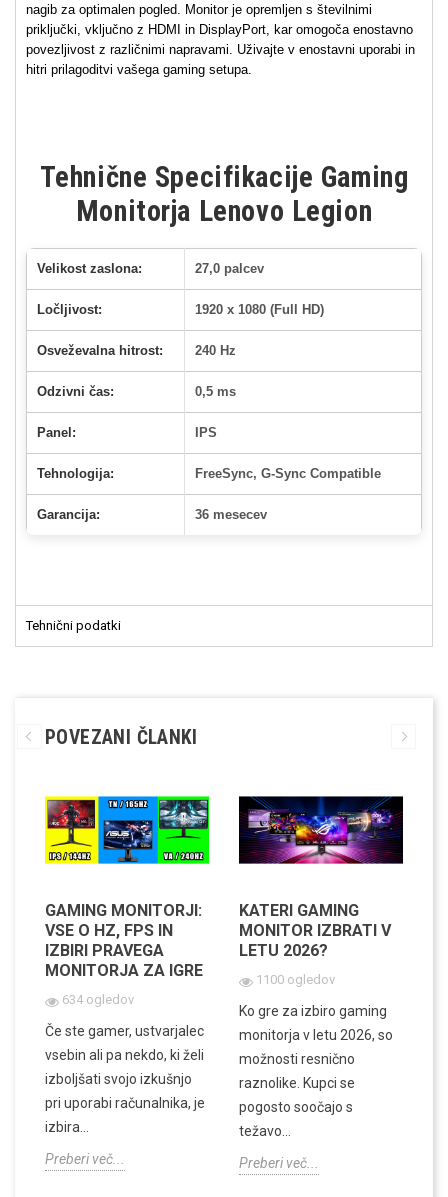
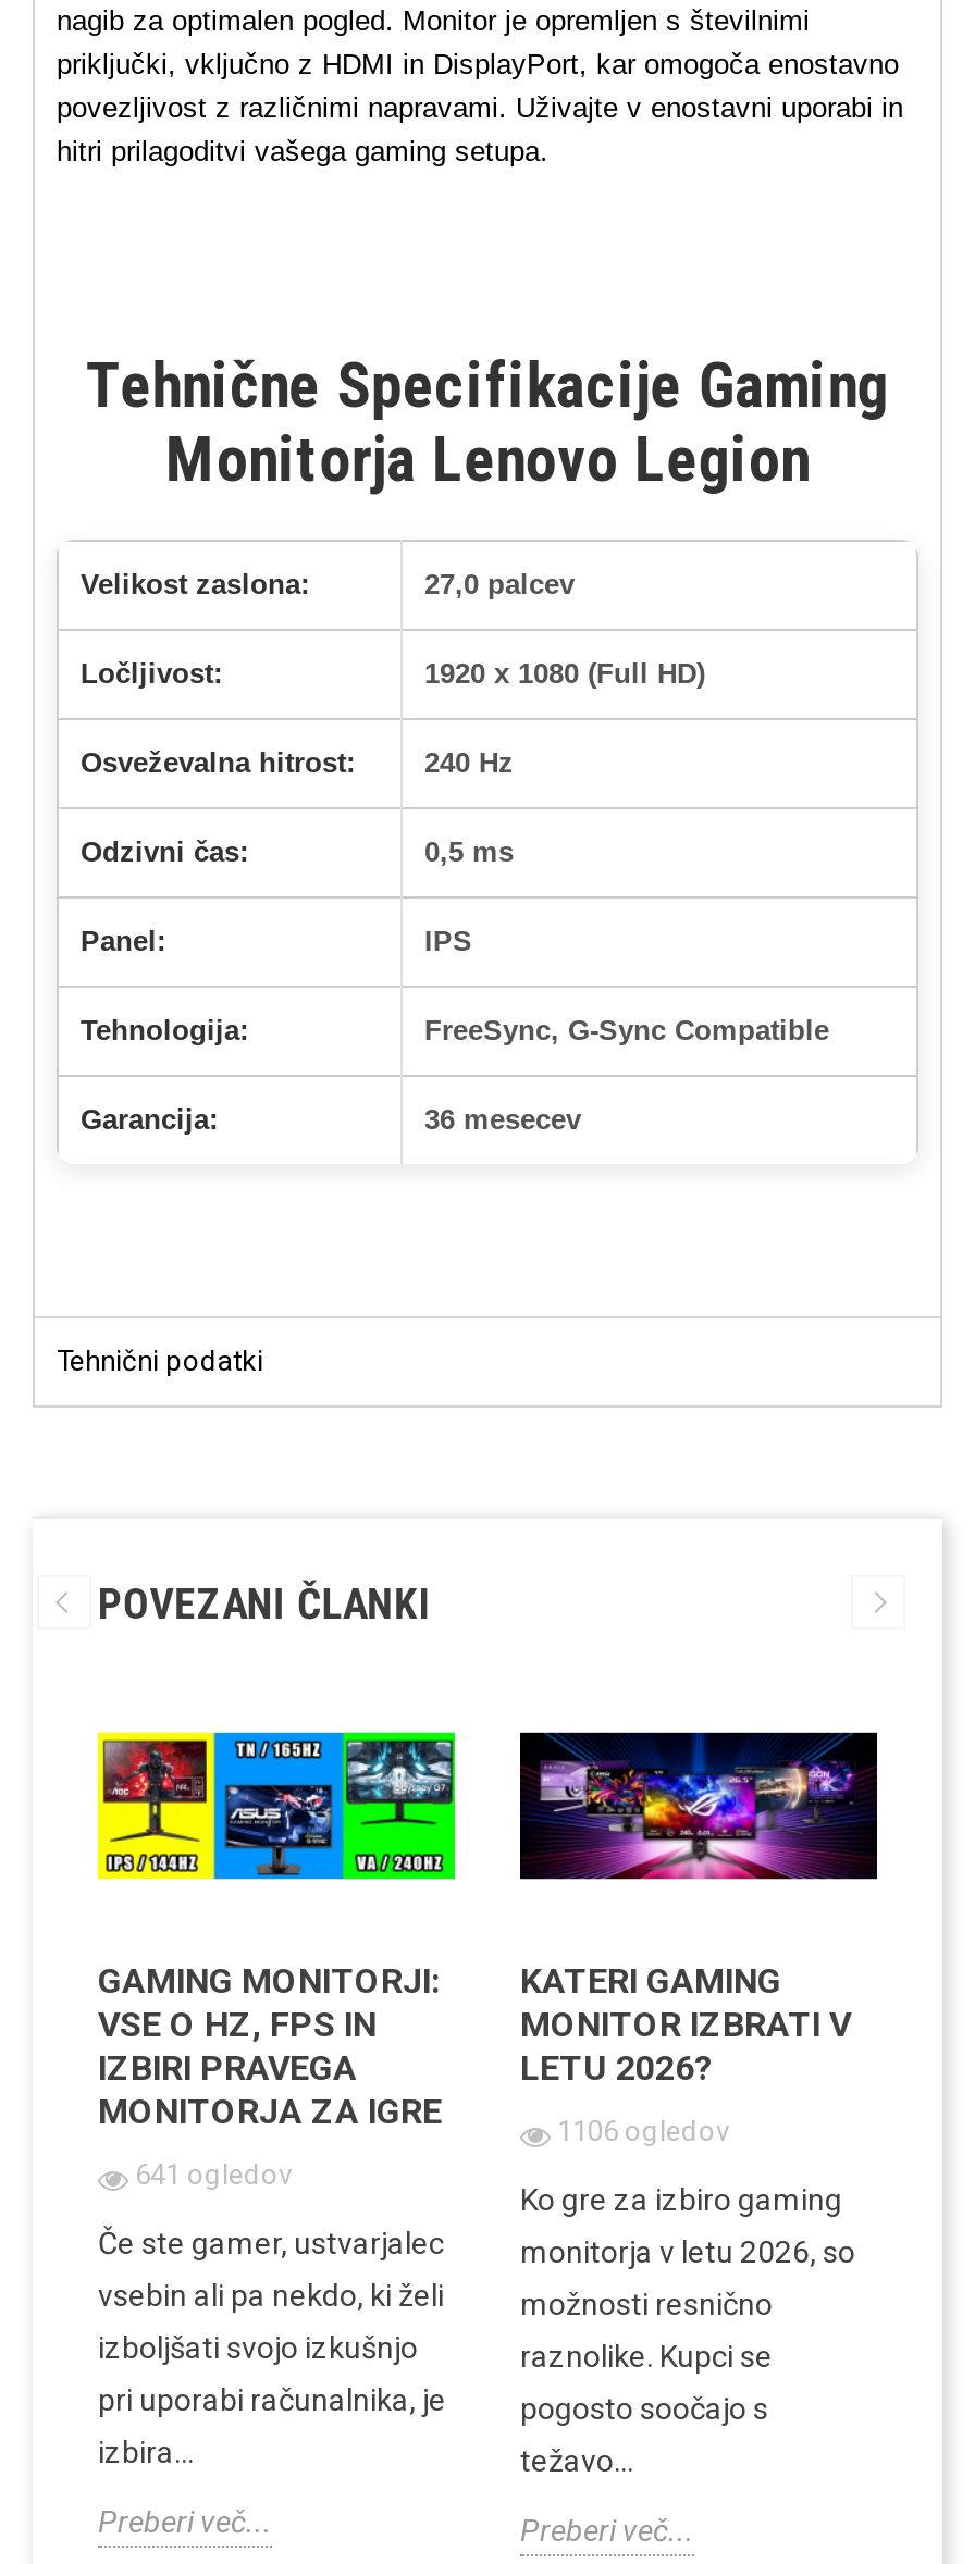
[256,972,335,987] 1100 ogledov -> [557,2115,729,2147] 1106 ogledov
[62,992,134,1007] 634 ogledov -> [135,2158,292,2191] 641 ogledov

